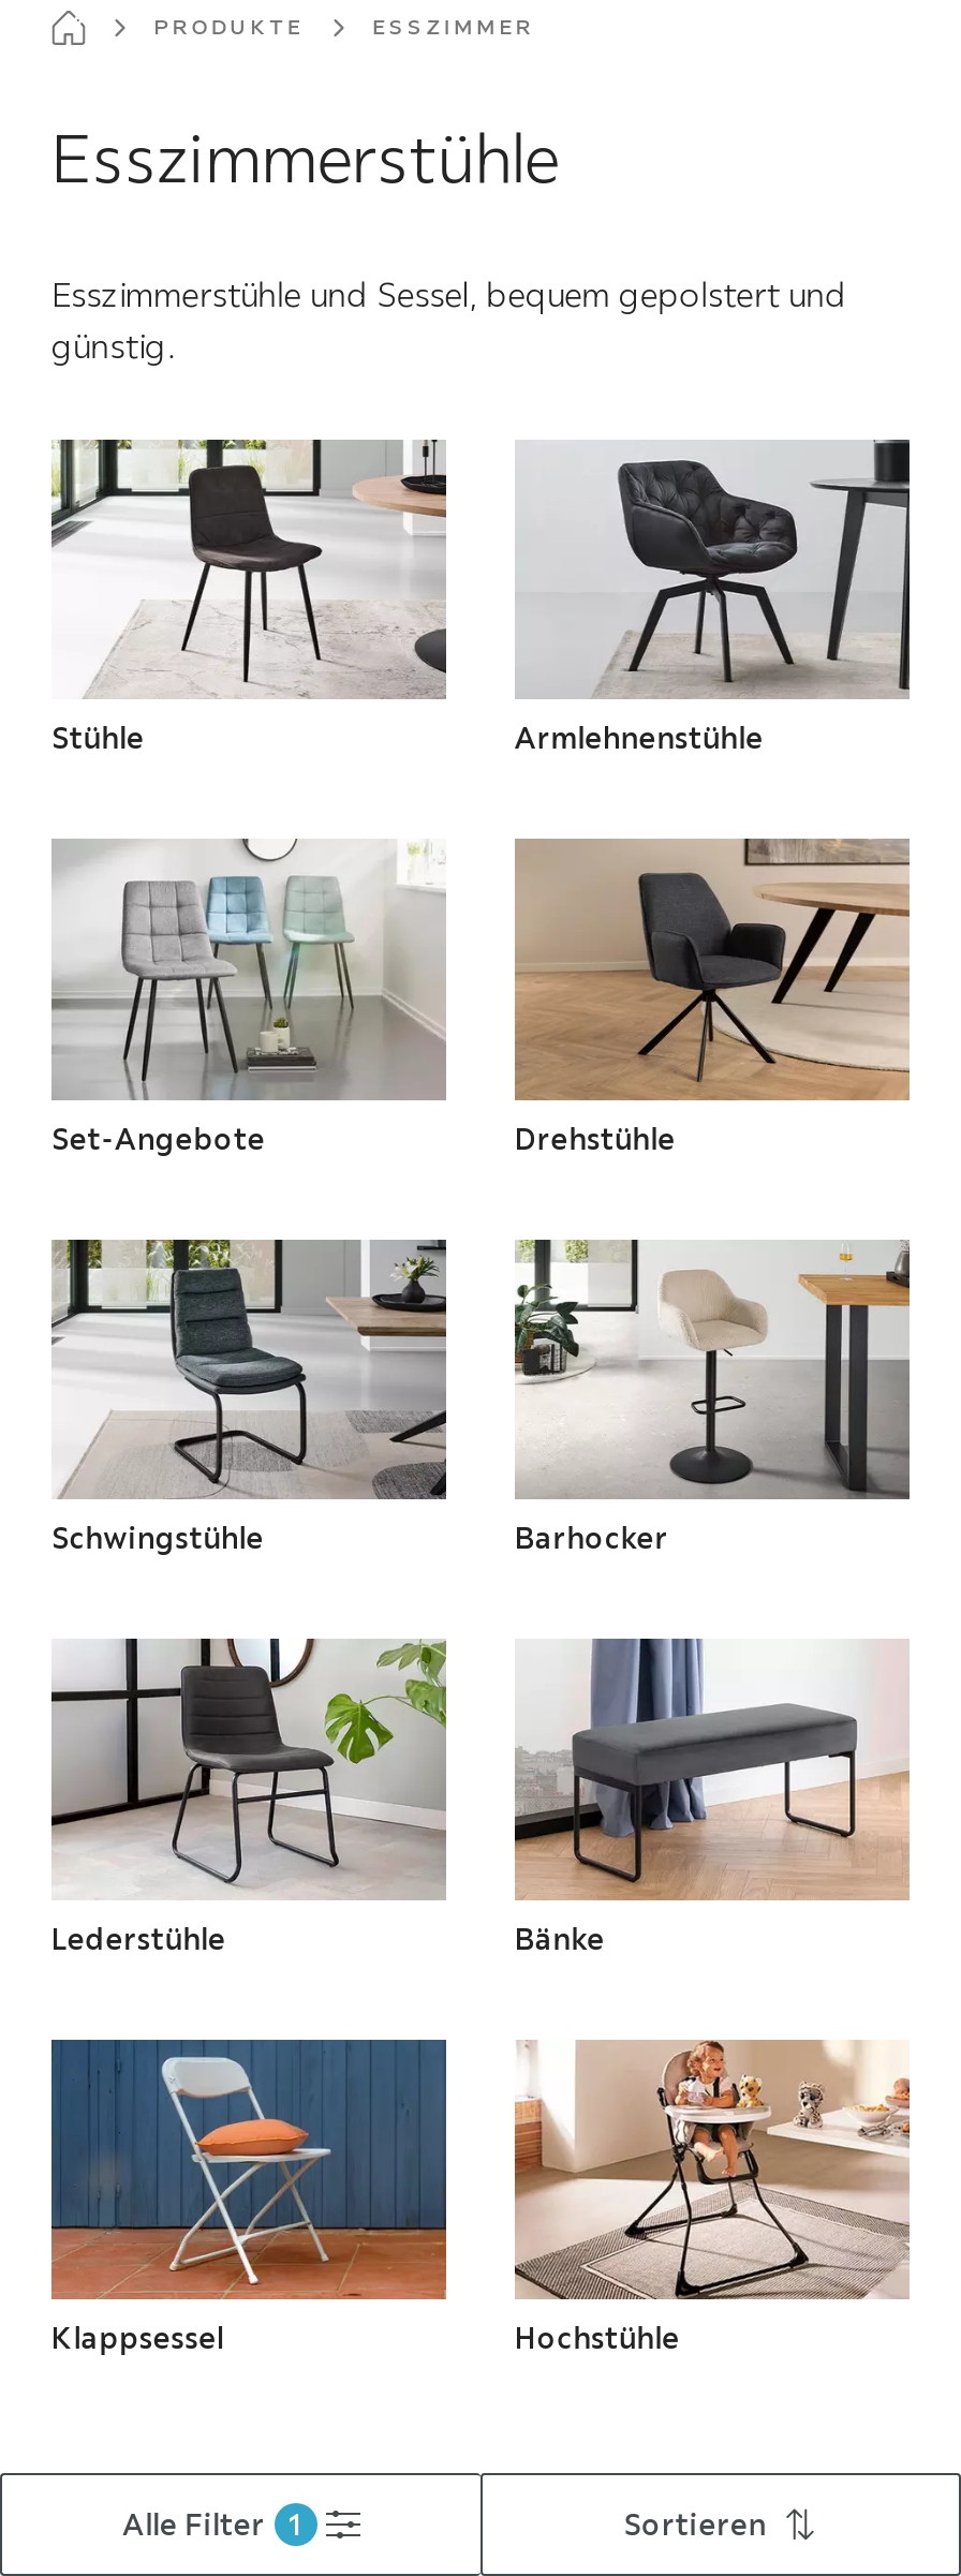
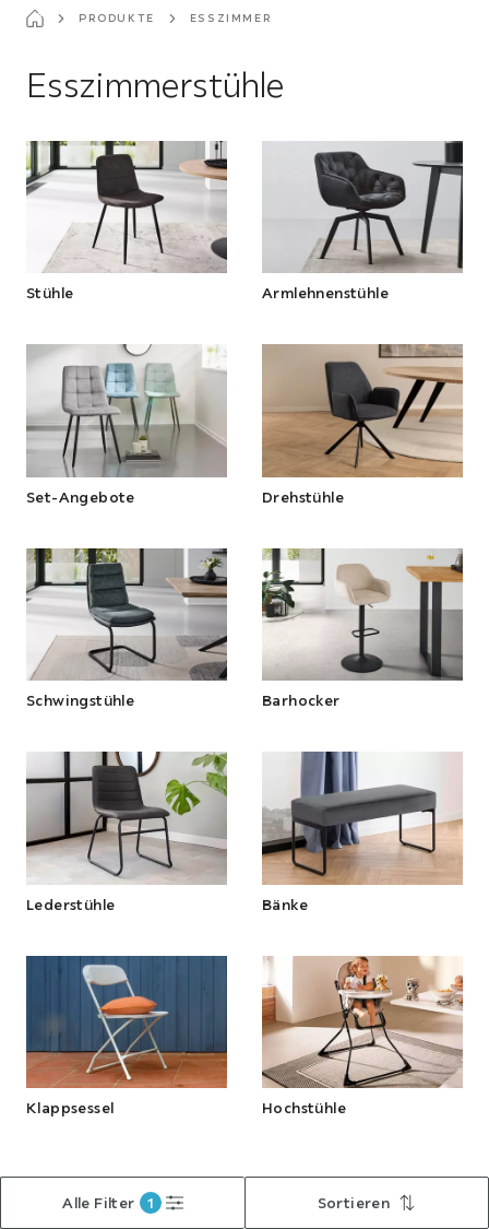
[51,272,847,367] Esszimmerstühle und Sessel, bequem gepolstert und | günstig. -> none

